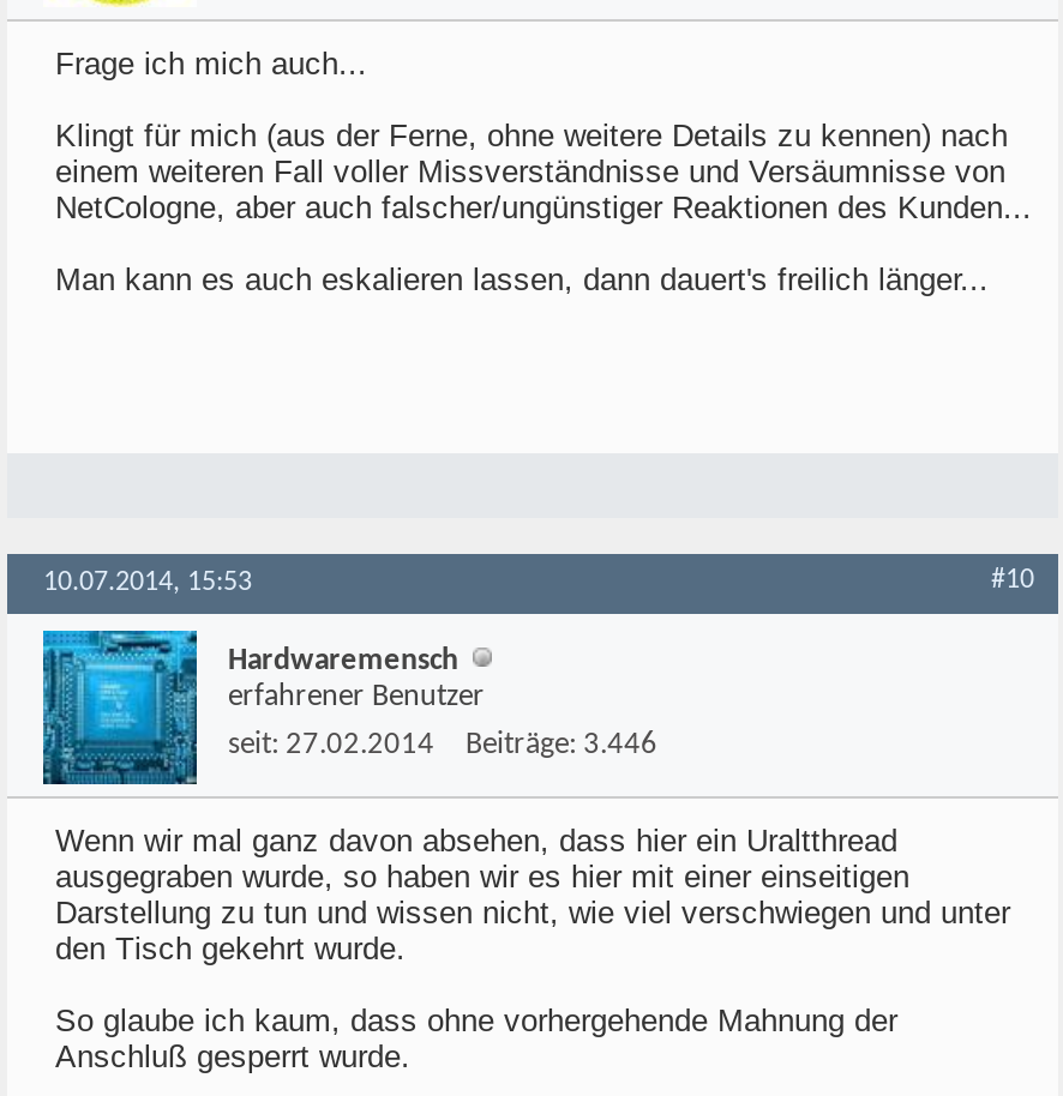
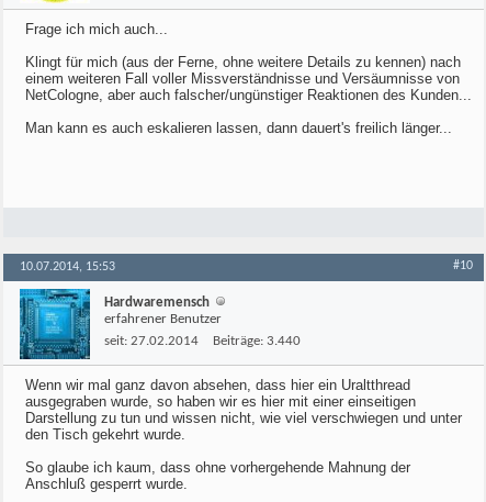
[228,729,657,760] seit: 27.02.2014 Beiträge: 3.446 -> [104,334,301,348] seit: 27.02.2014 Beiträge: 3.440

